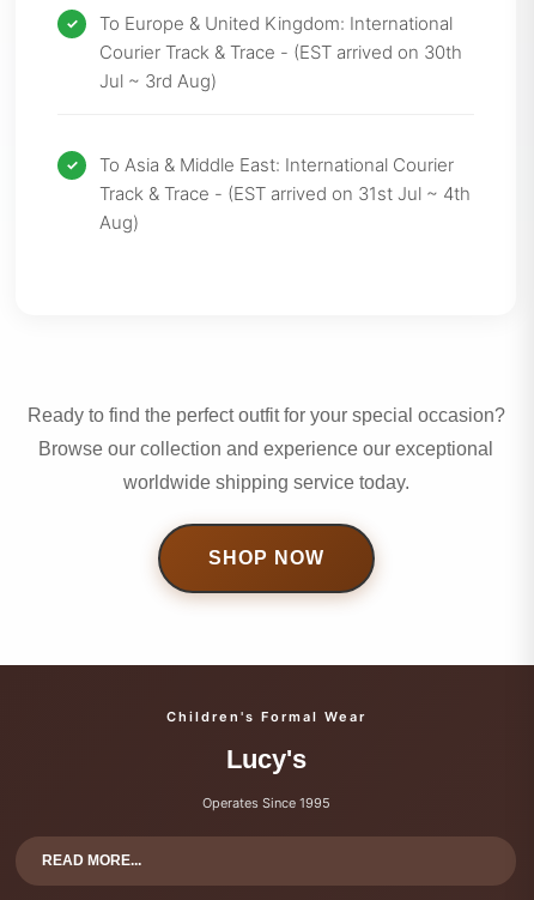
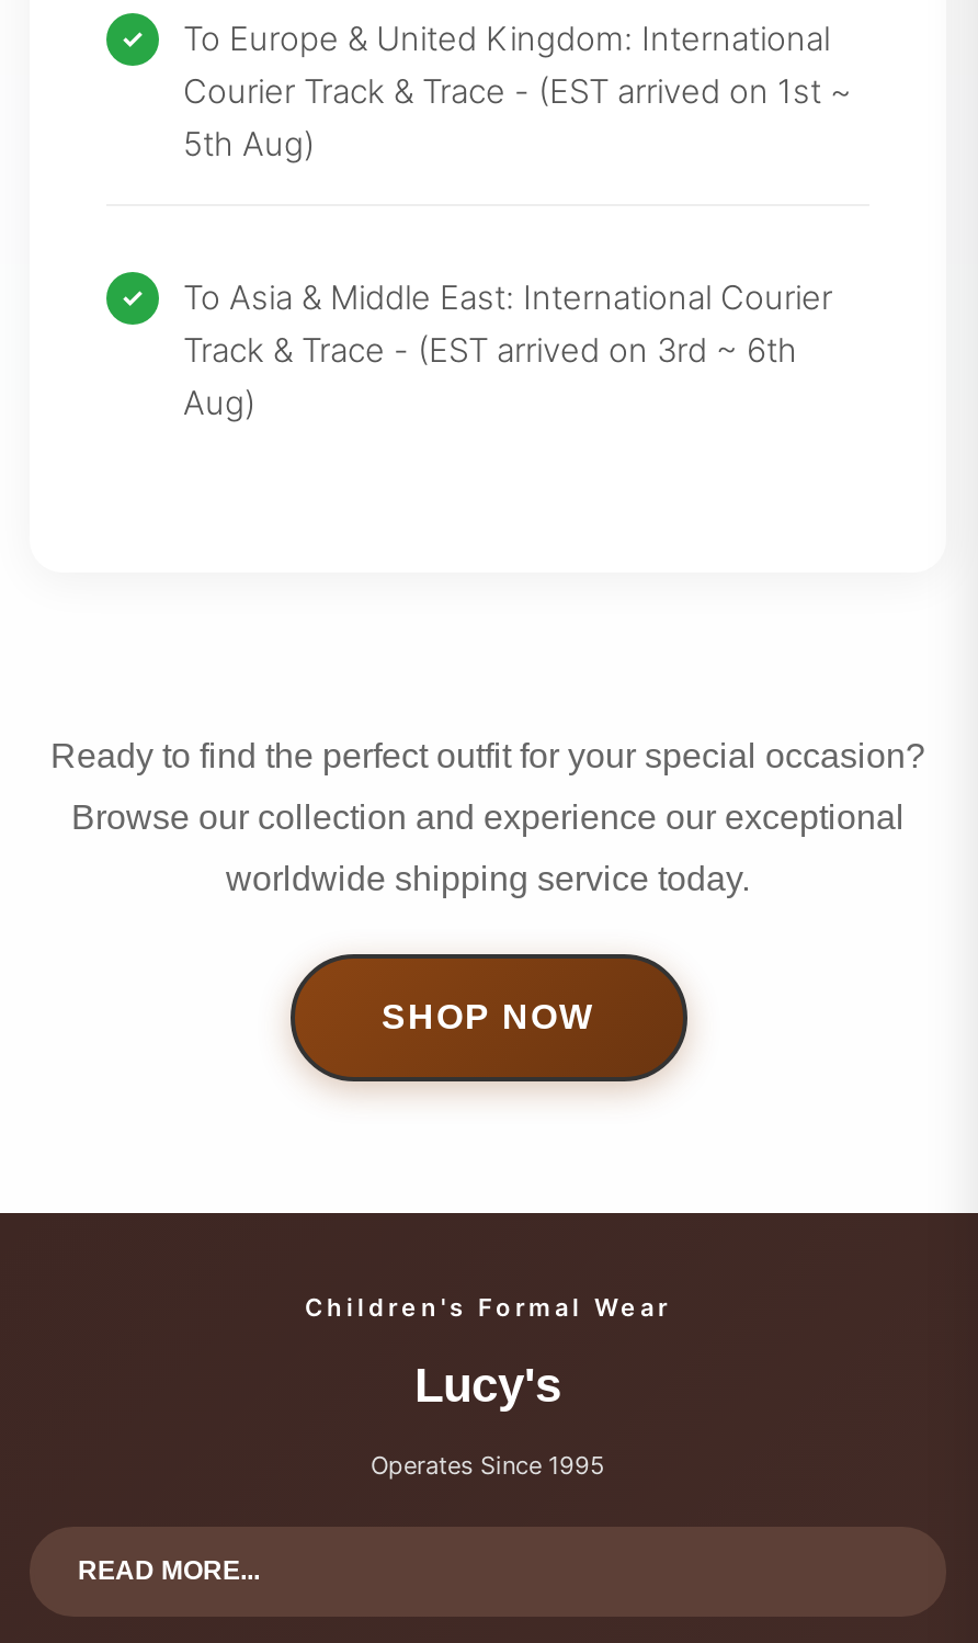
[99,40,462,92] Courier Track & Trace - (EST arrived on 30th | Jul ~ 3rd Aug) -> [183,69,852,164] Courier Track & Trace - (EST arrived on 1st ~ | 5th Aug)
[99,182,471,204] Track & Trace - (EST arrived on 31st Jul ~ 4th -> [183,328,797,370] Track & Trace - (EST arrived on 3rd ~ 6th

